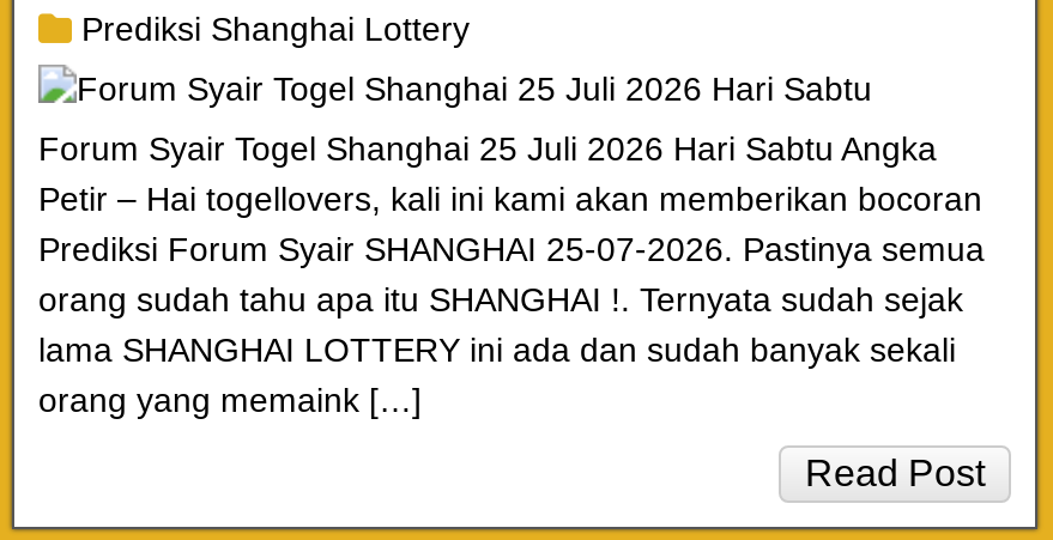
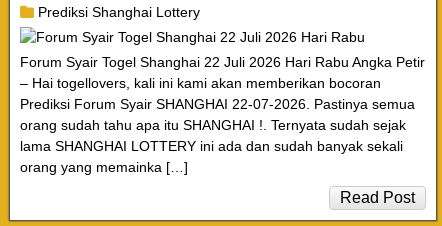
[38,130,985,269] Forum Syair Togel Shanghai 25 Juli 2026 Hari Sabtu Angka | Petir – Hai togellovers, kali ini kami akan memberikan bocoran | Prediksi Forum Syair SHANGHAI 25-07-2026. Pastinya semua -> [20,54,425,112] Forum Syair Togel Shanghai 22 Juli 2026 Hari Rabu Angka Petir | – Hai togellovers, kali ini kami akan memberikan bocoran | Prediksi Forum Syair SHANGHAI 22-07-2026. Pastinya semua
[38,381,422,420] orang yang memaink […] -> [20,159,188,175] orang yang memainka […]

